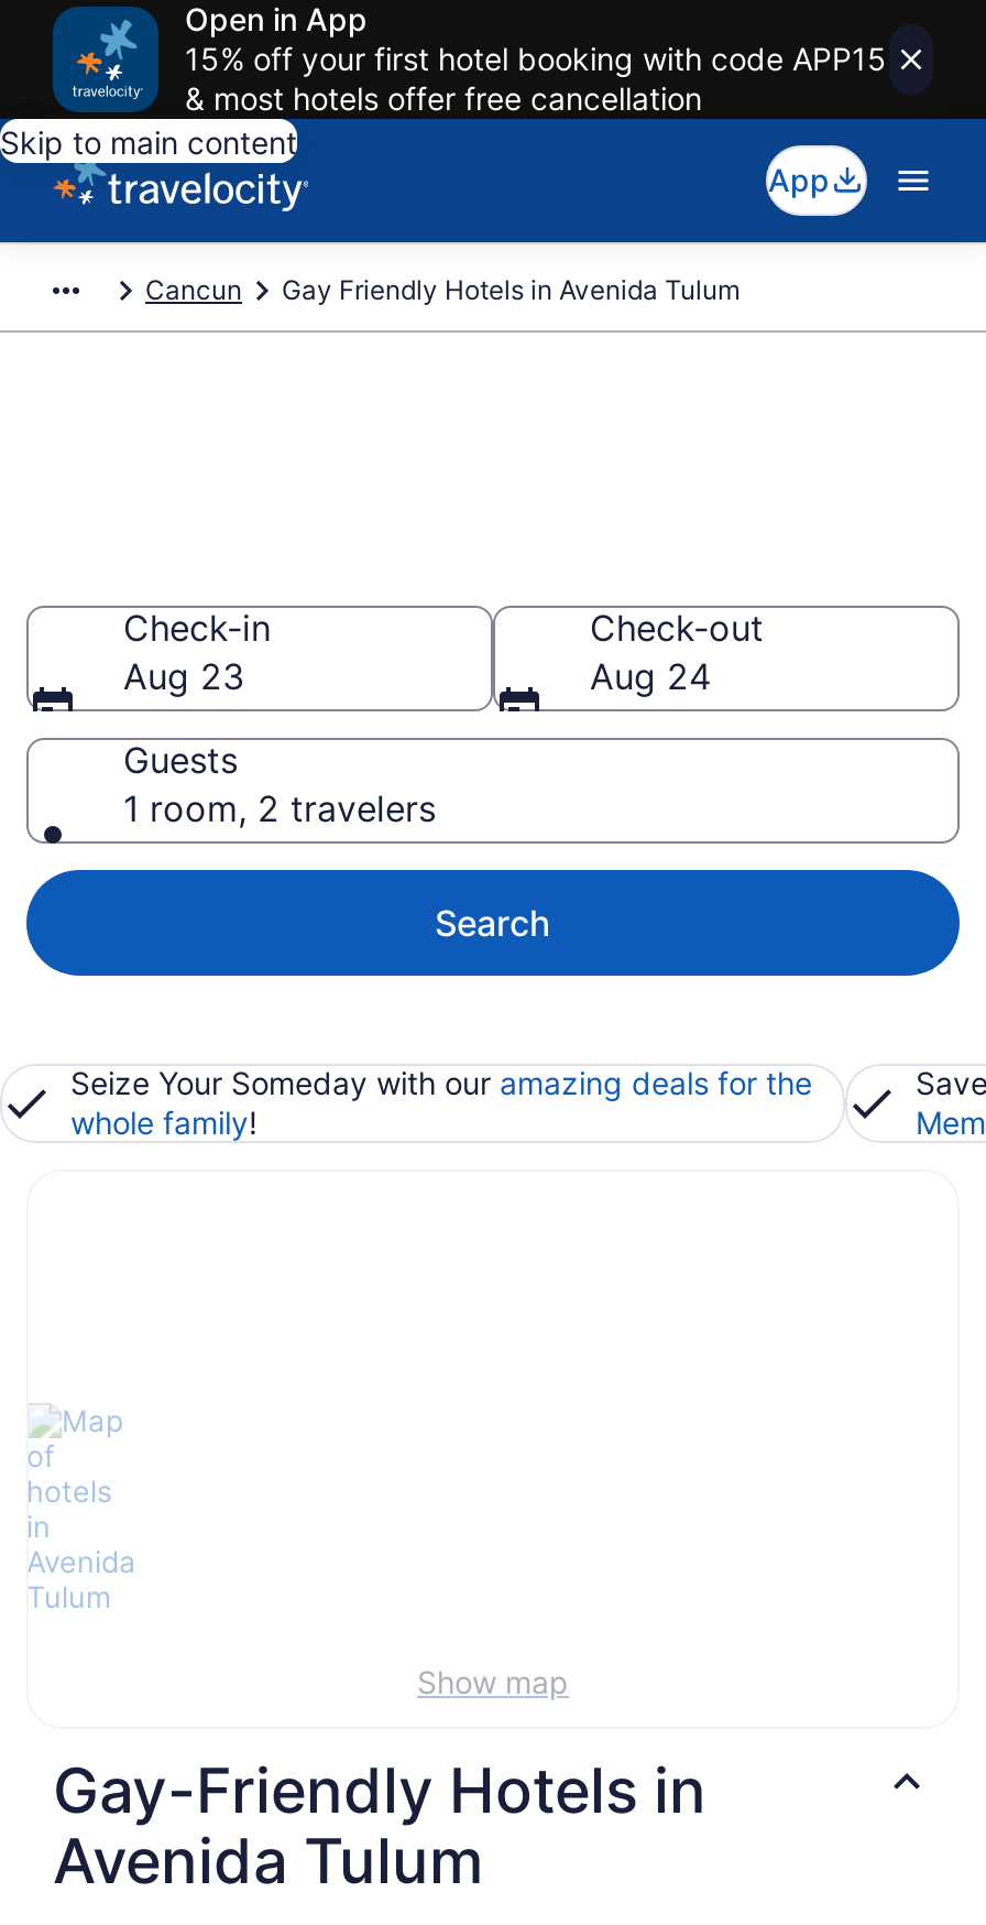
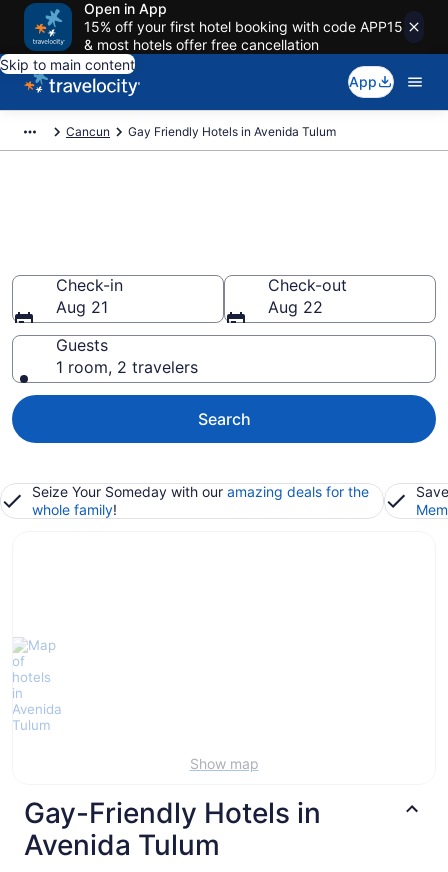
[123,654,244,698] Aug 23 -> [56,297,108,317] Aug 21
[590,654,711,698] Aug 24 -> [268,297,323,317] Aug 22

